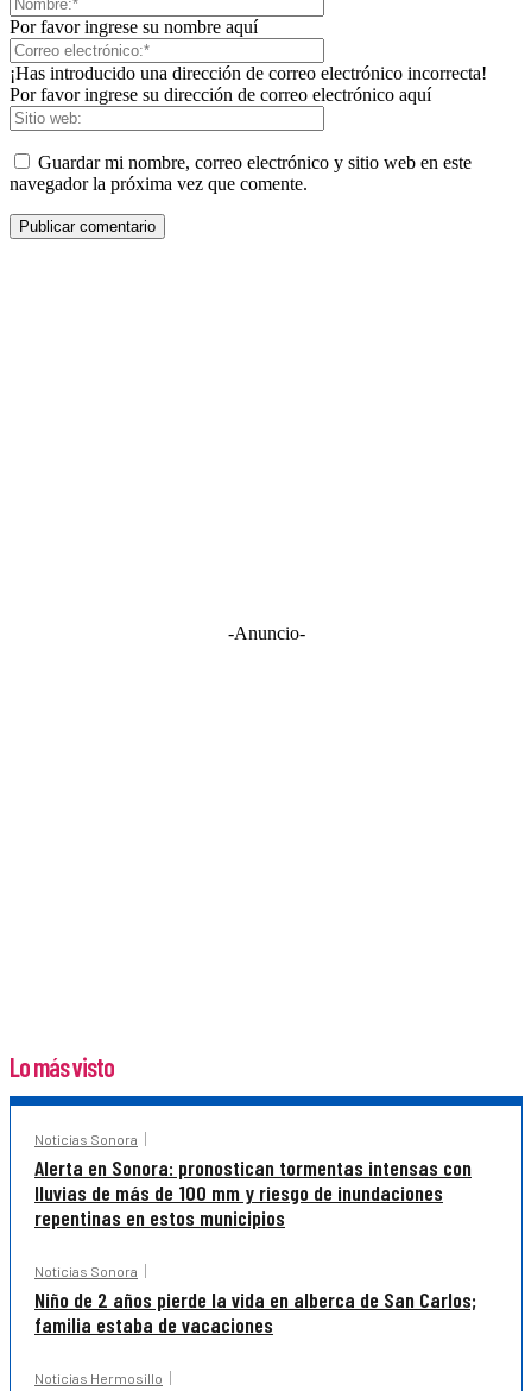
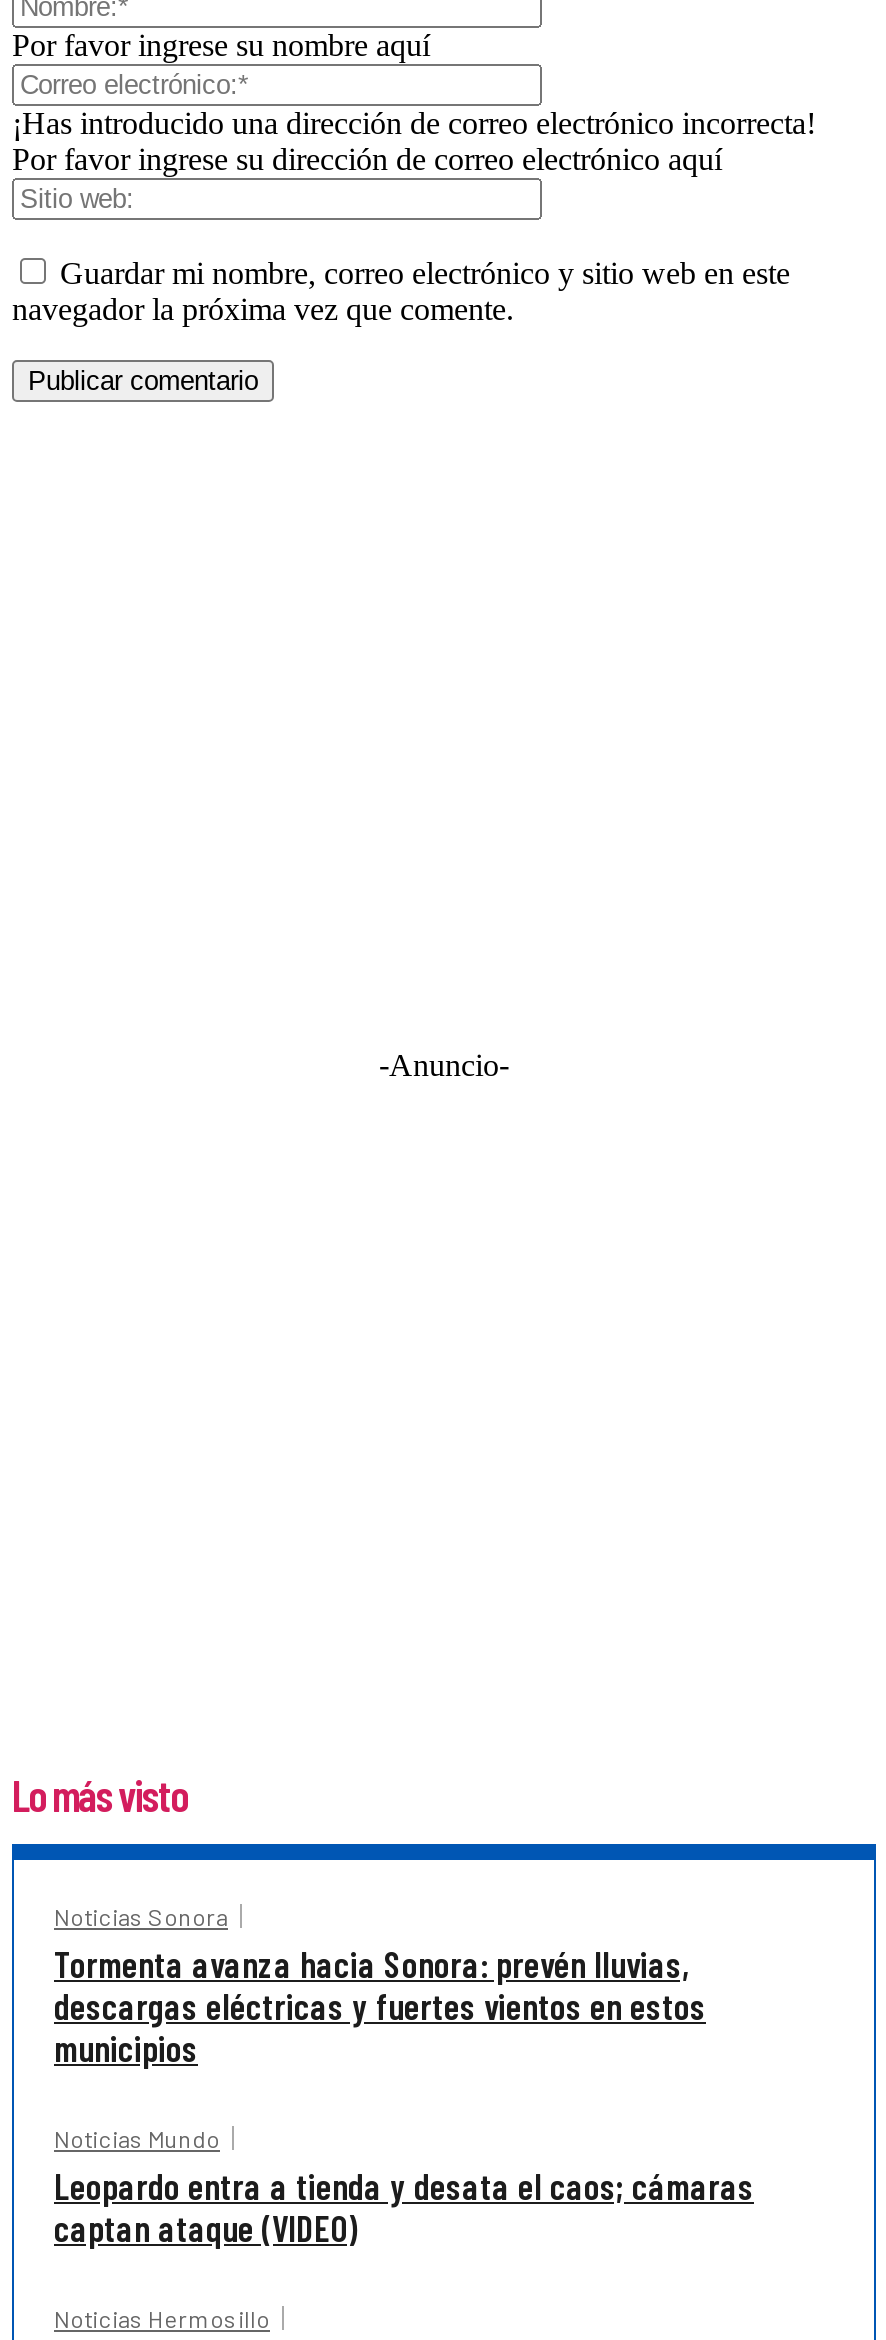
[34,1154,472,1230] Alerta en Sonora: pronostican tormentas intensas con | lluvias de más de 100 mm y riesgo de inundaciones | repentinas en estos municipios -> [54,1941,706,2069] Tormenta avanza hacia Sonora: prevén lluvias, | descargas eléctricas y fuertes vientos en estos | municipios
[34,1262,476,1337] Noticias Sonora | Niño de 2 años pierde la vida en alberca de San Carlos; | familia estaba de vacaciones -> [54,2123,754,2249] Noticias Mundo | Leopardo entra a tienda y desata el caos; cámaras | captan ataque (VIDEO)

